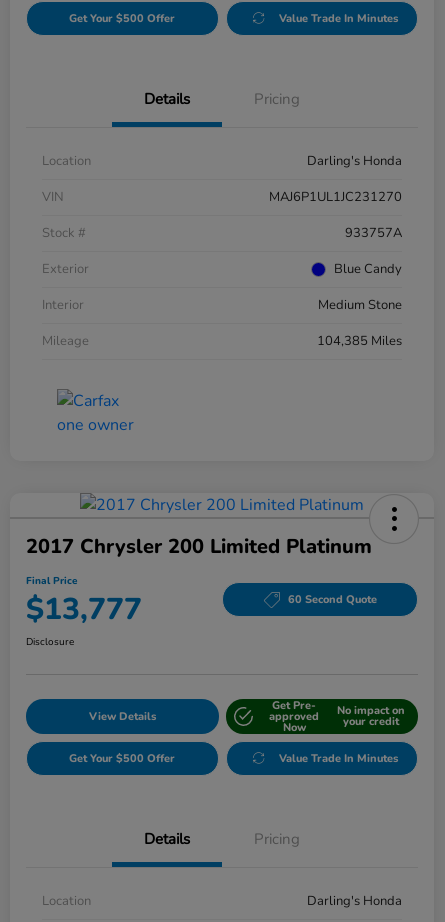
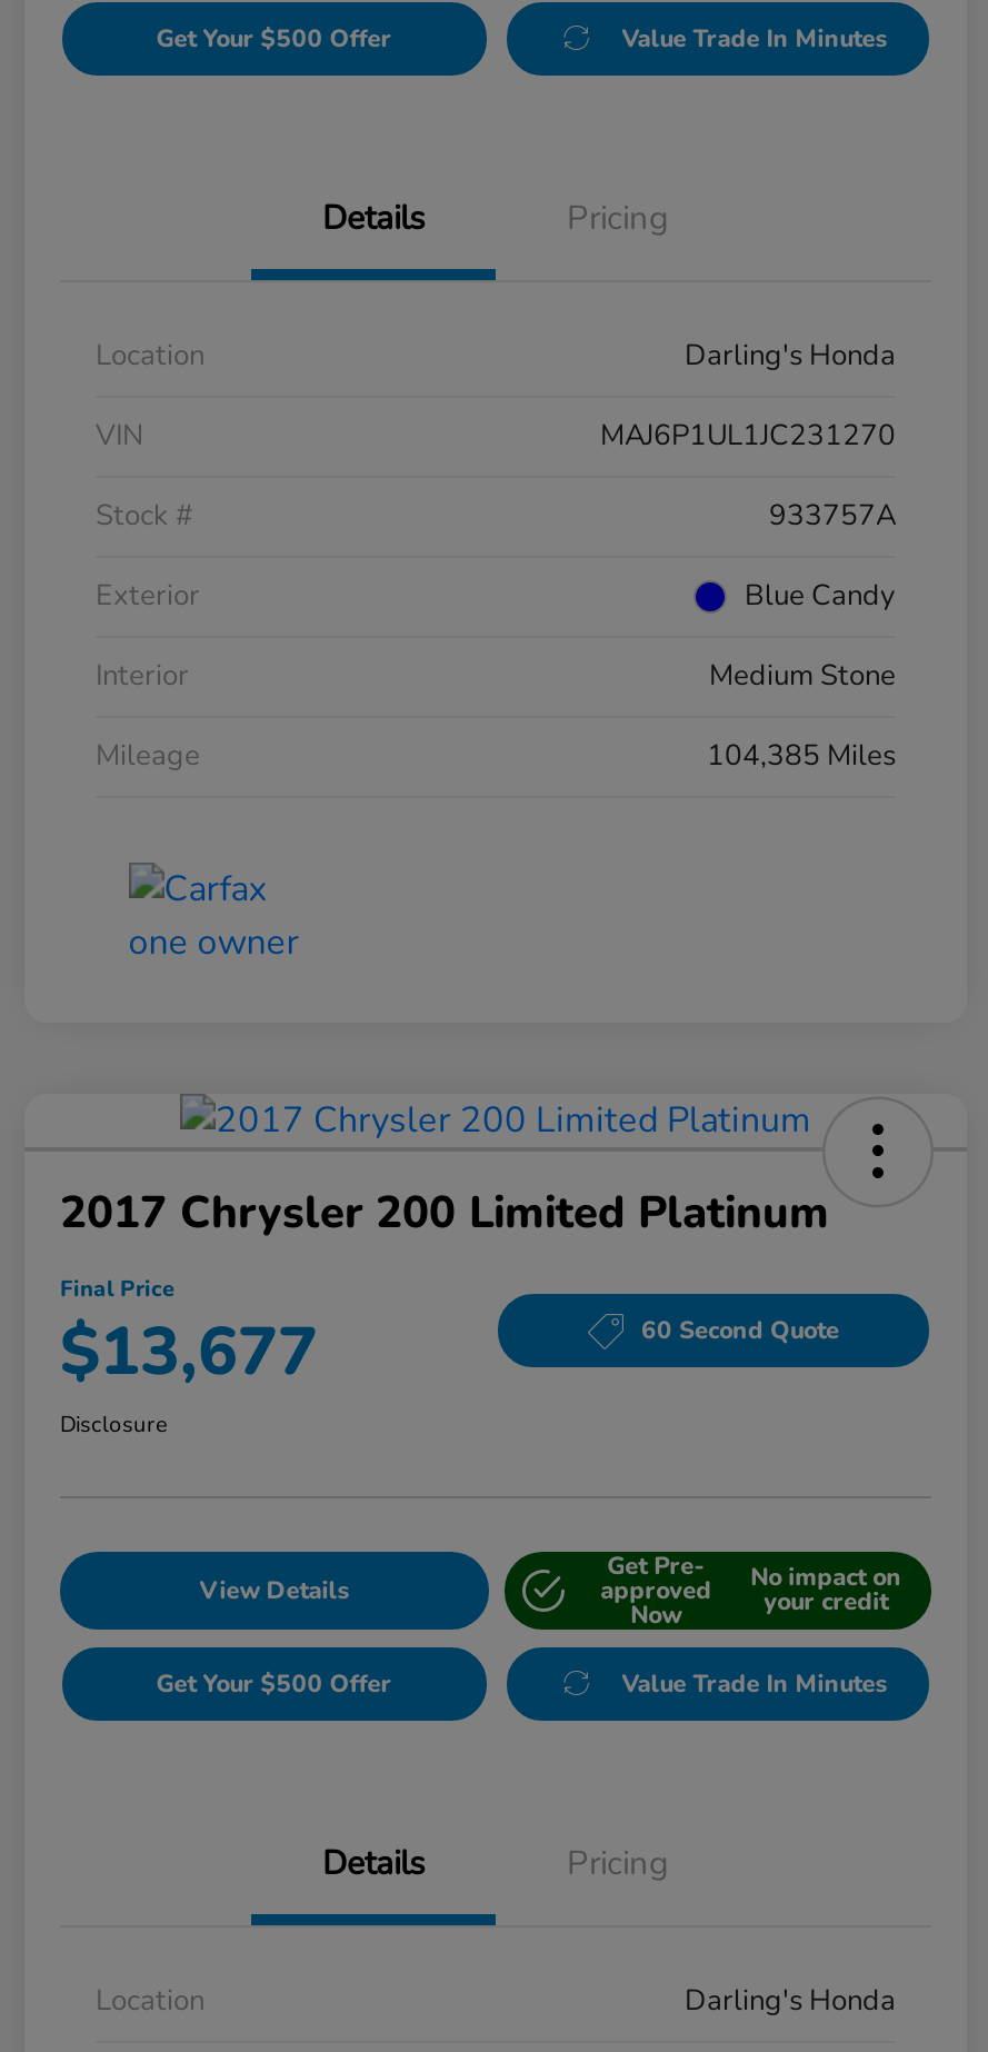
[26,589,142,630] $13,777 -> [60,1307,318,1398] $13,677

